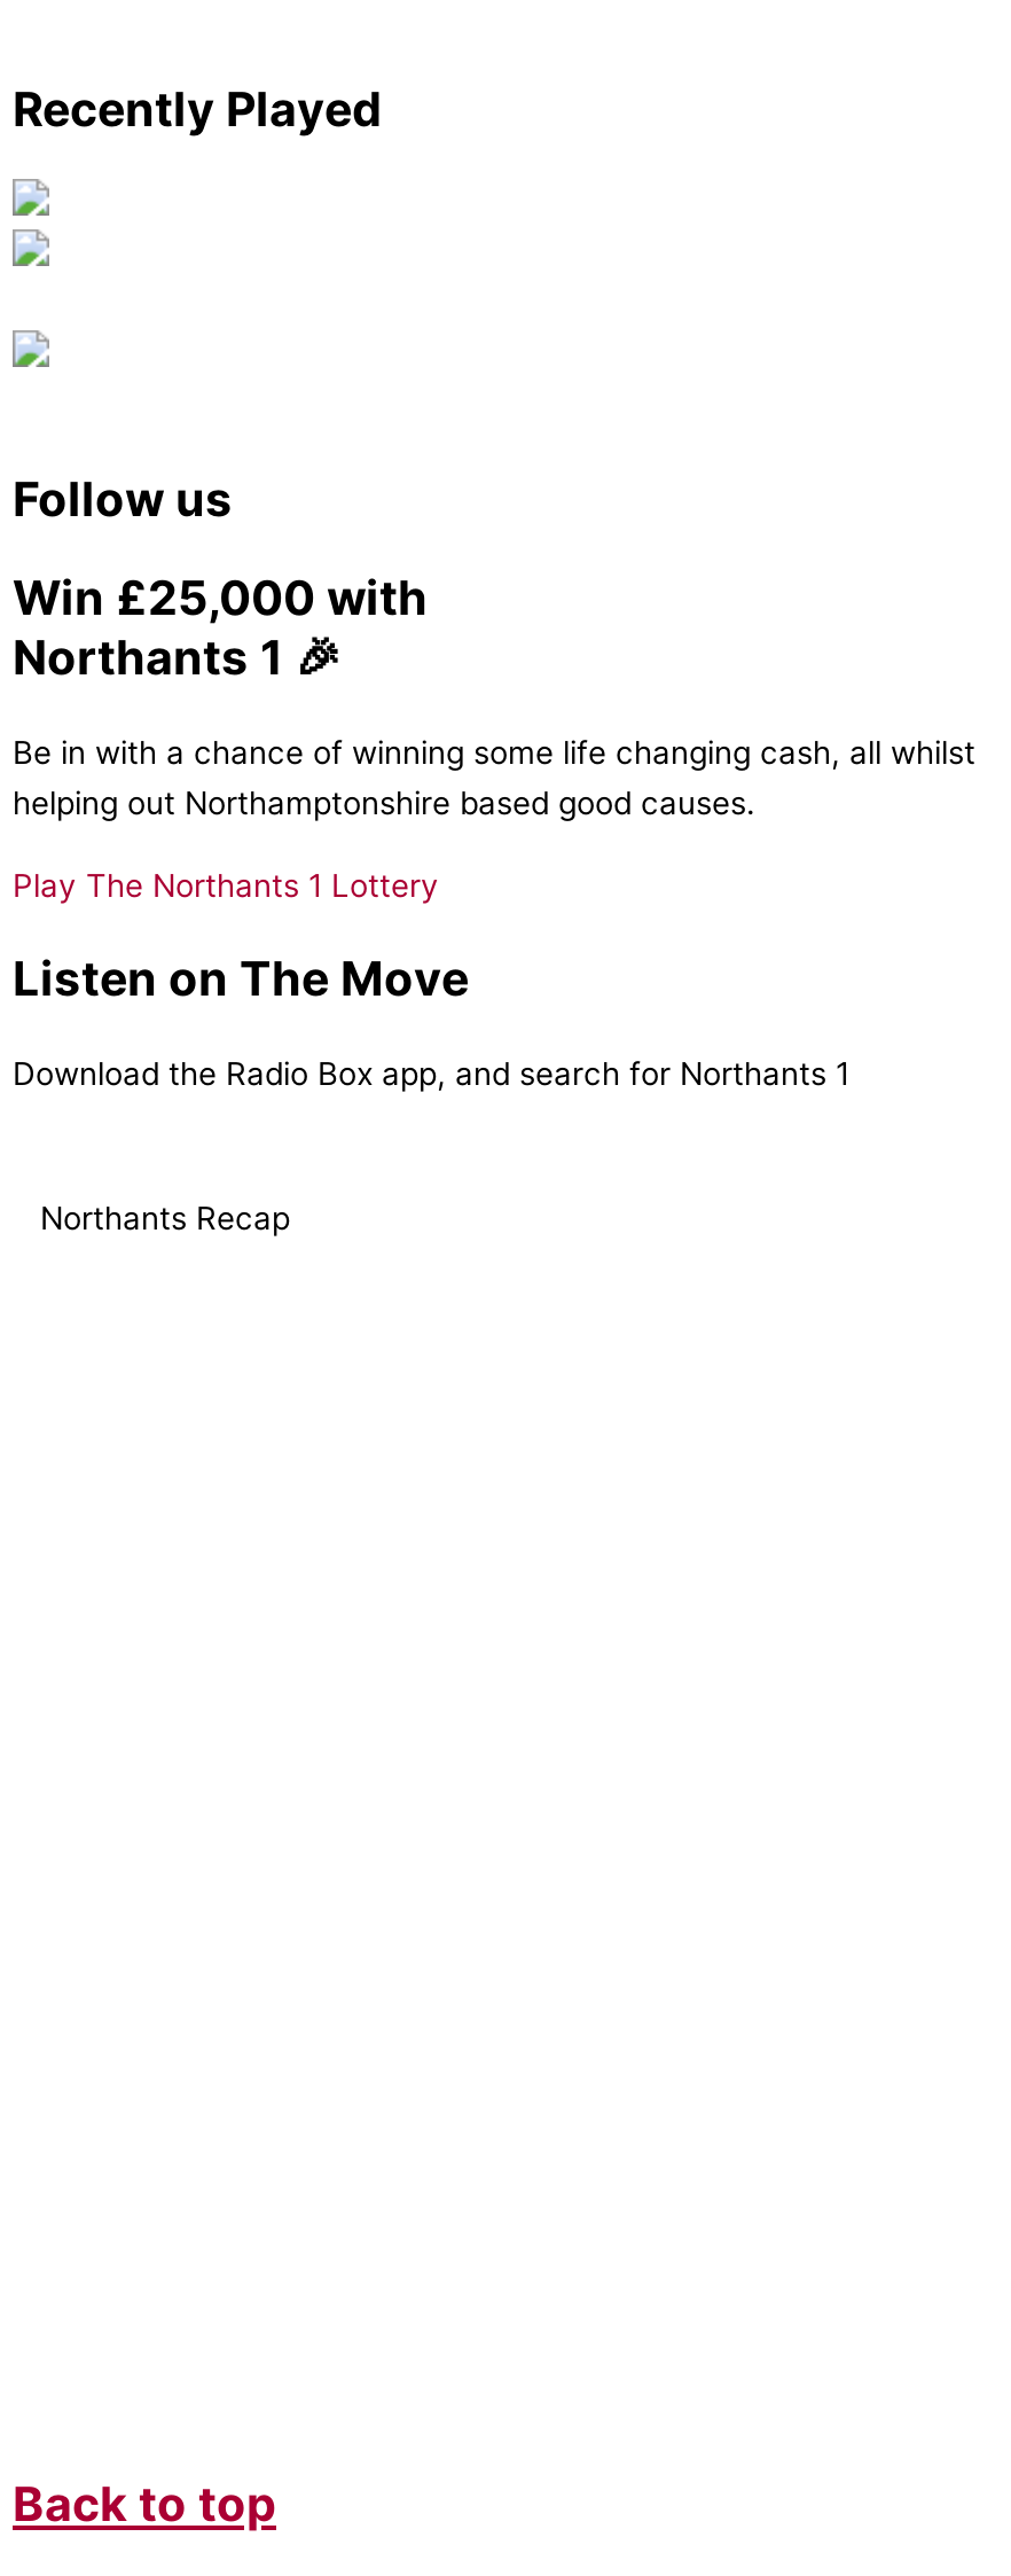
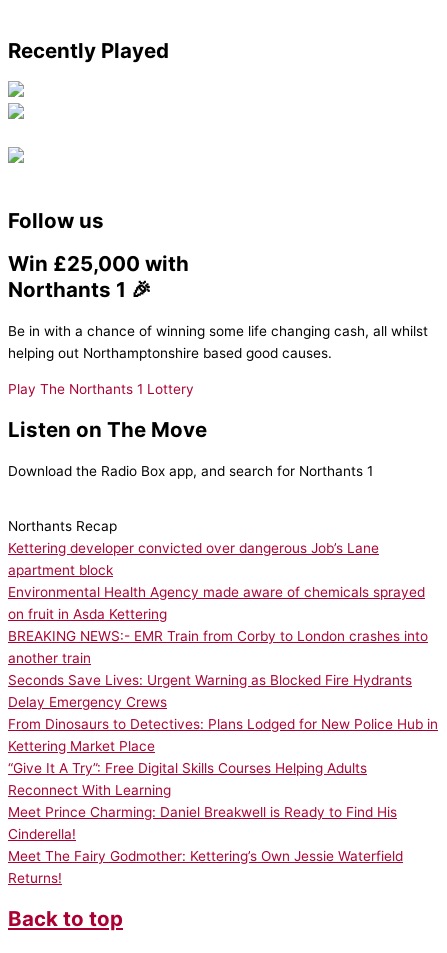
none -> [8,540,438,886] Kettering developer convicted over dangerous Job’s Lane | apartment block | Environmental Health Agency made aware of chemicals sprayed | on fruit in Asda Kettering | BREAKING NEWS:- EMR Train from Corby to London crashes into | another train | Seconds Save Lives: Urgent Warning as Blocked Fire Hydrants | Delay Emergency Crews | From Dinosaurs to Detectives: Plans Lodged for New Police Hub in | Kettering Market Place | “Give It A Try”: Free Digital Skills Courses Helping Adults | Reconnect With Learning | Meet Prince Charming: Daniel Breakwell is Ready to Find His | Cinderella! | Meet The Fairy Godmother: Kettering’s Own Jessie Waterfield | Returns!

